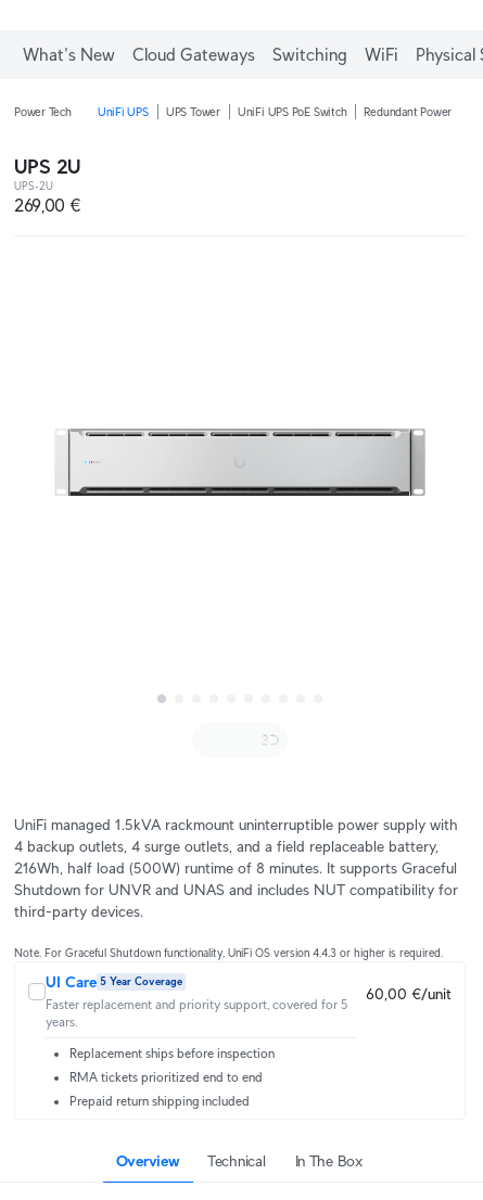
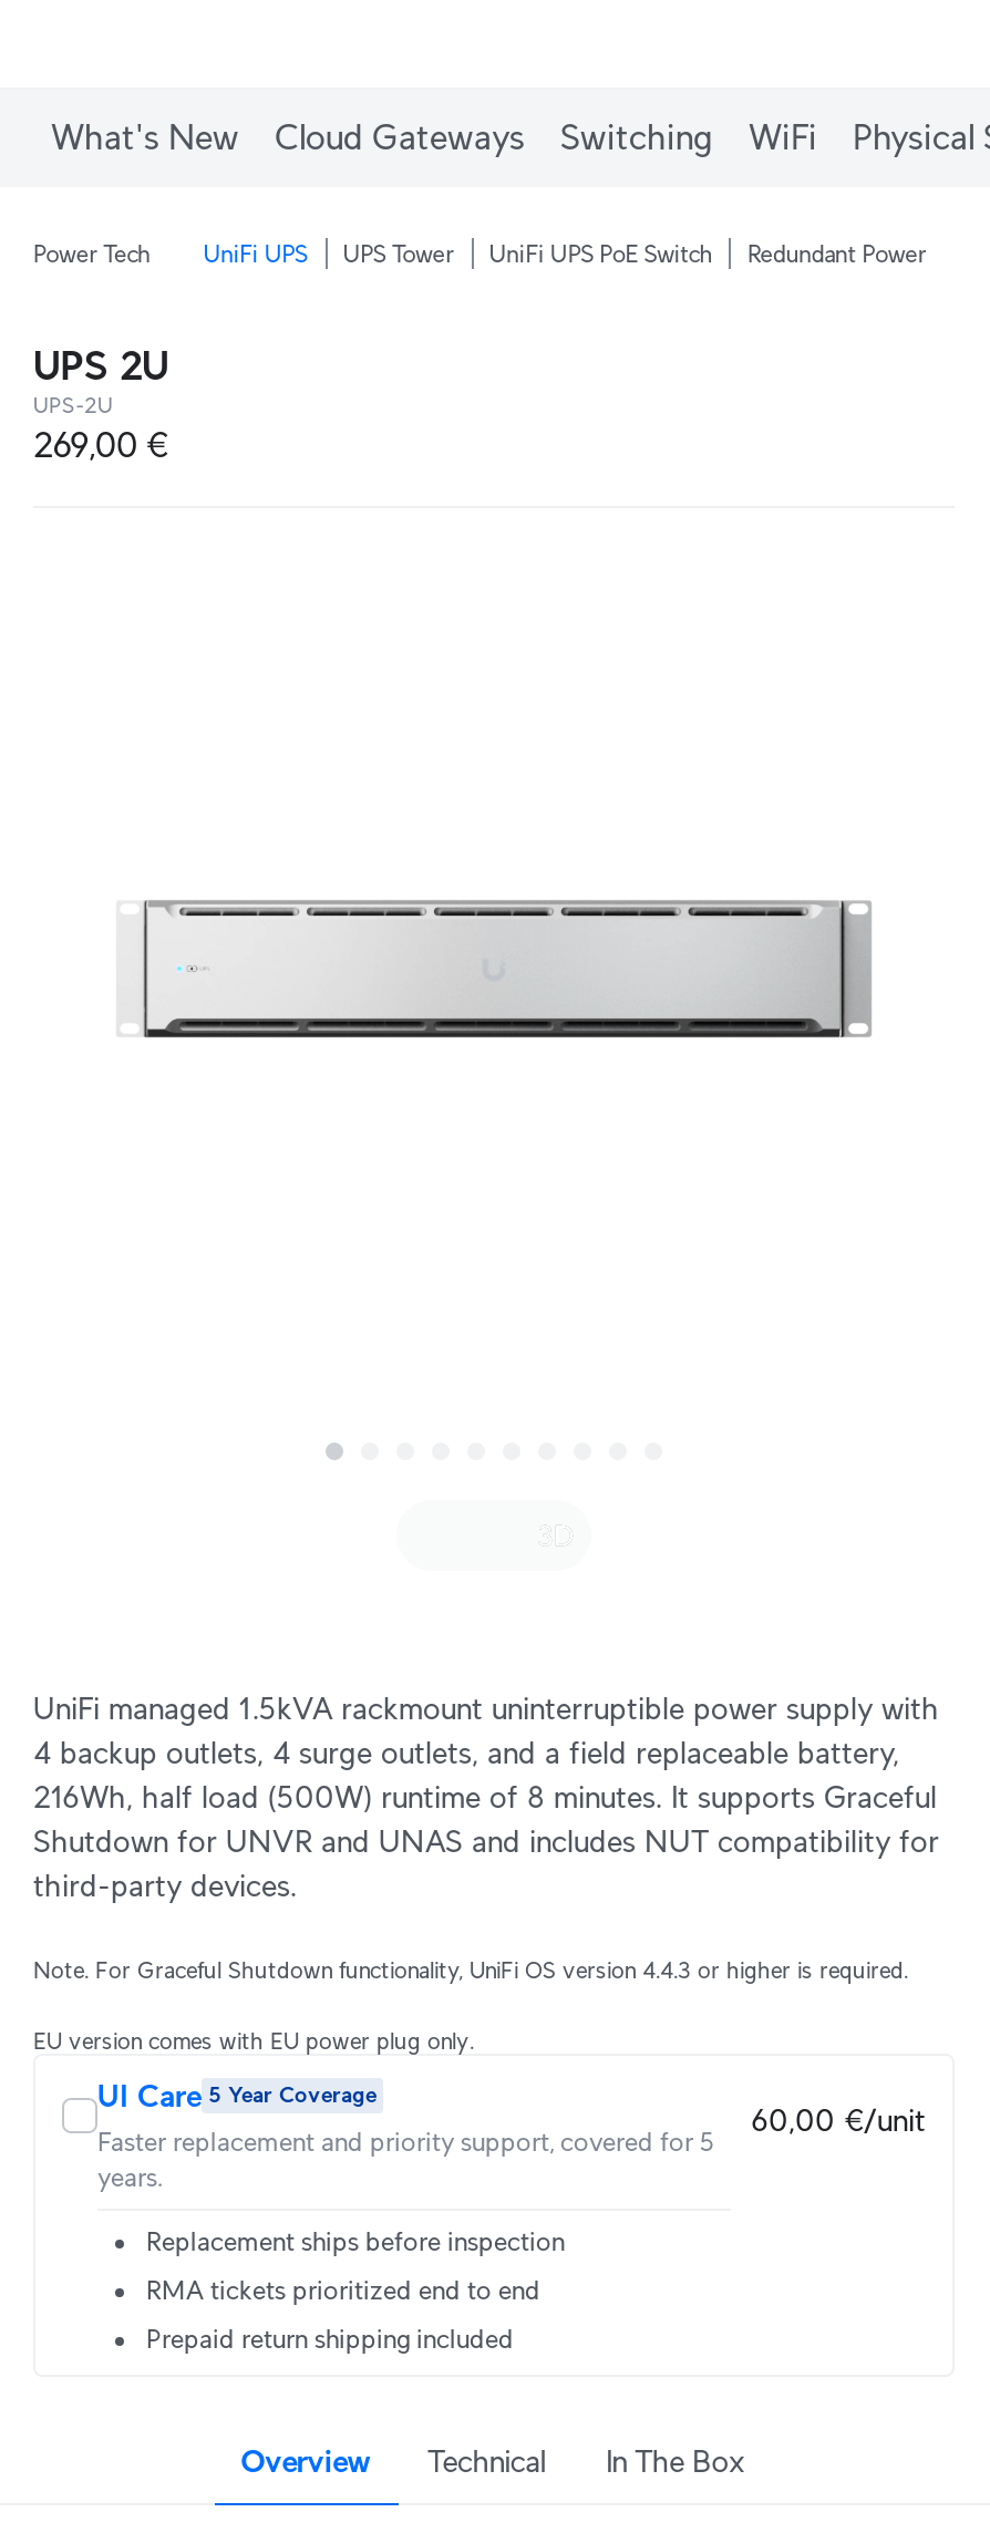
none -> [33,2028,474,2053] EU version comes with EU power plug only.

